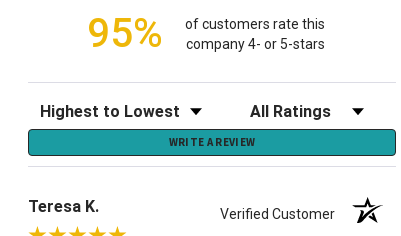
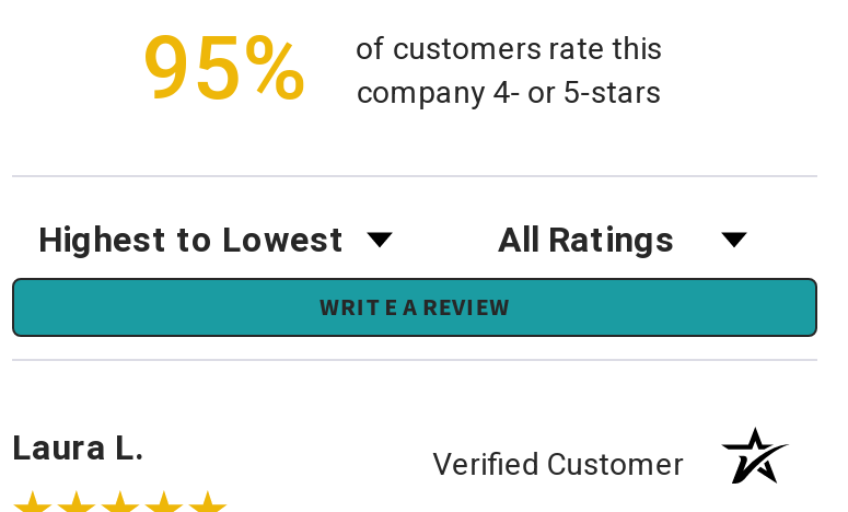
[28,197,99,216] Teresa K. -> [12,427,143,468] Laura L.

